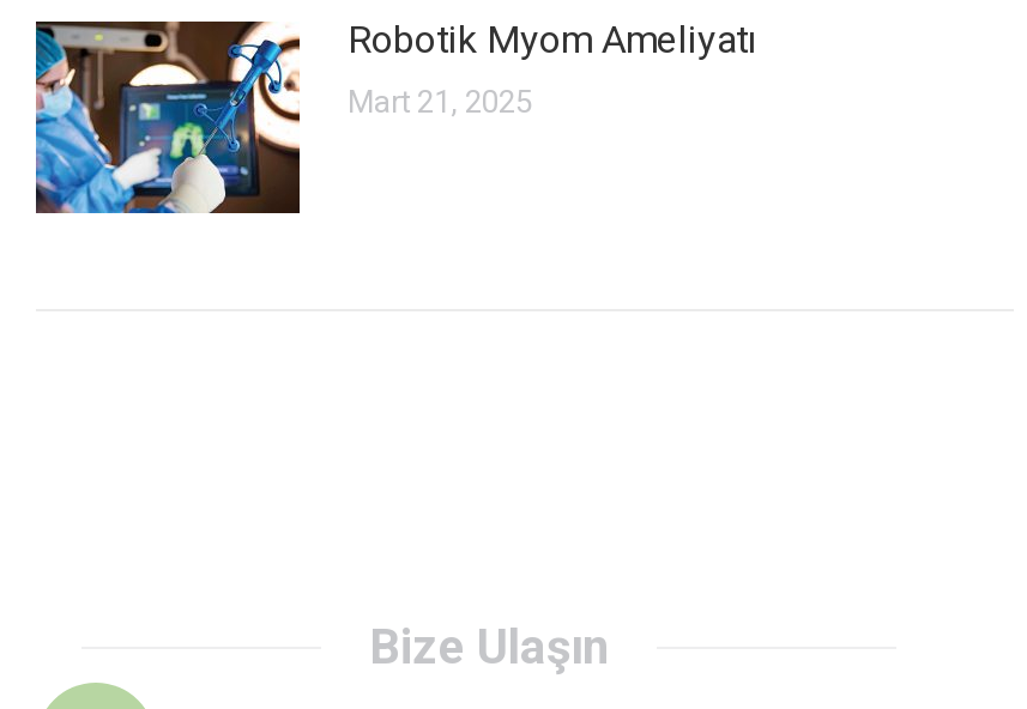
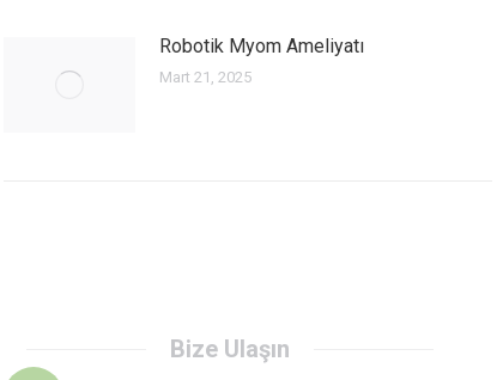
[34,19,302,216] [image] -> none

